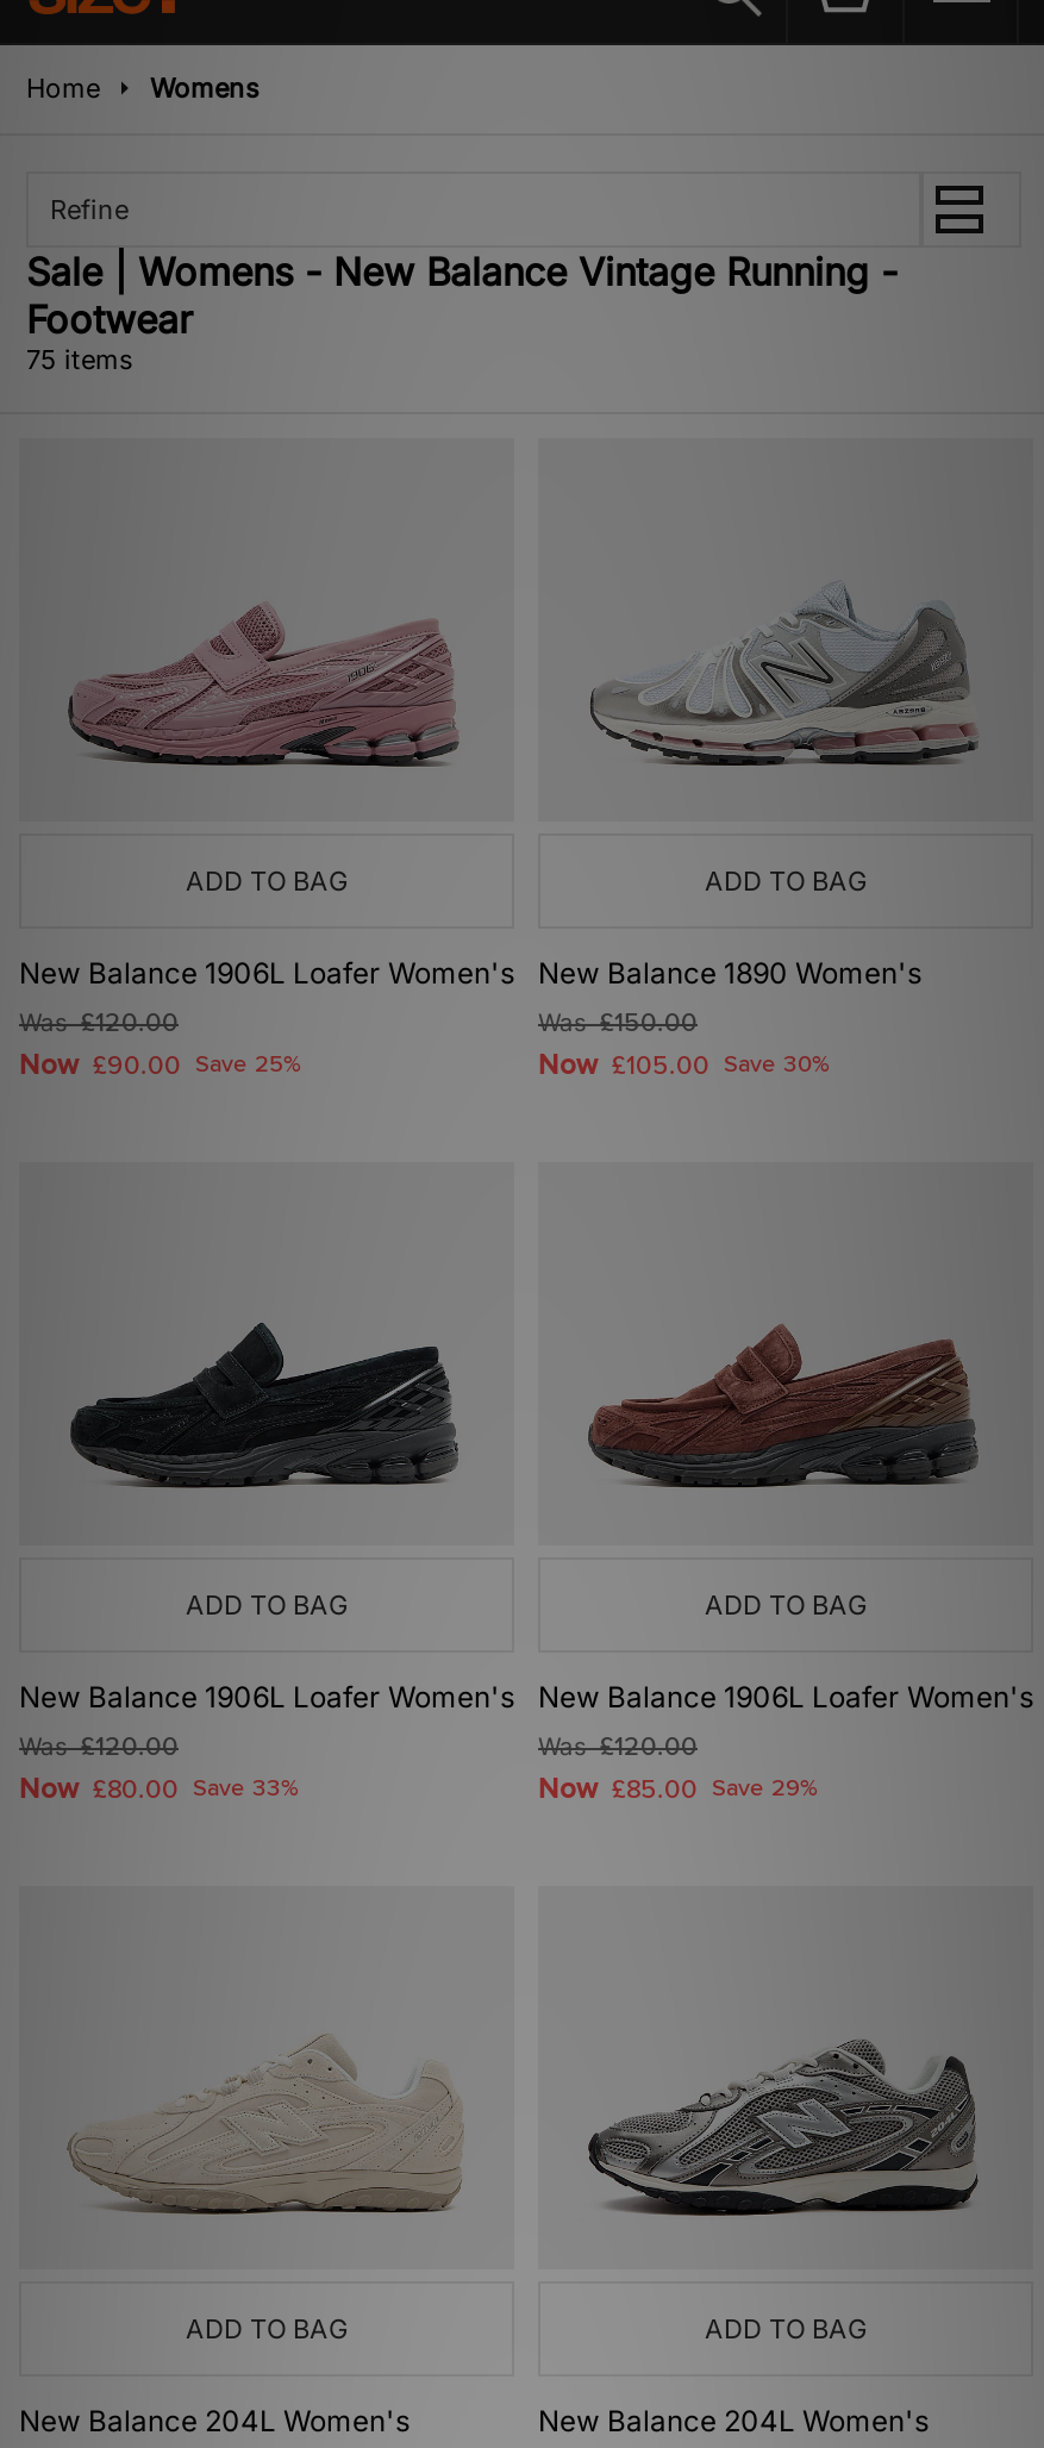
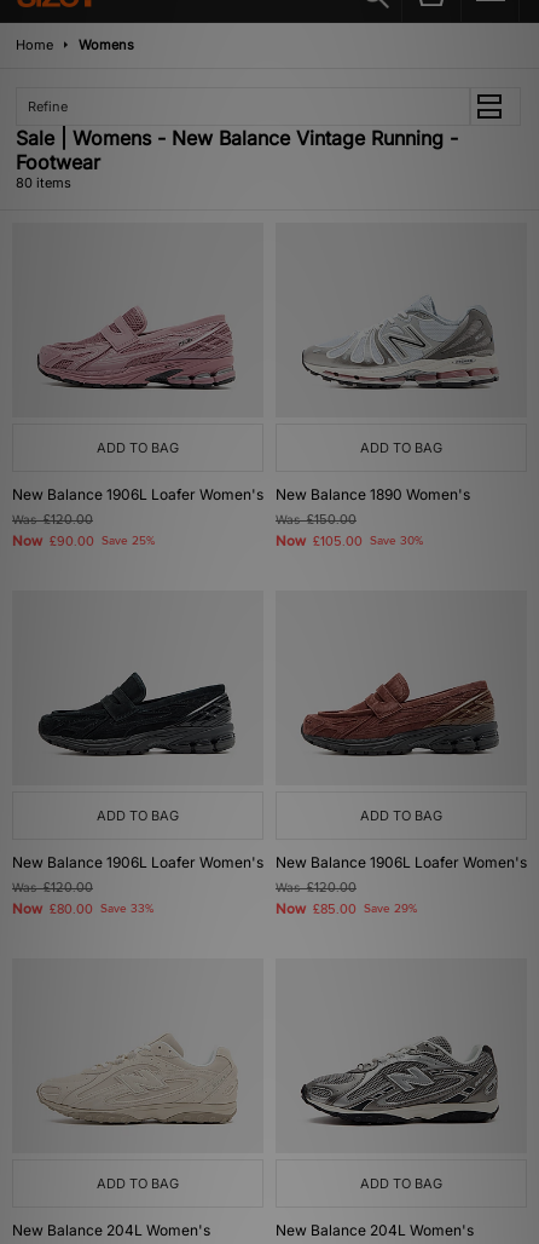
[26,343,133,376] 75 items -> [16,174,71,191] 80 items

